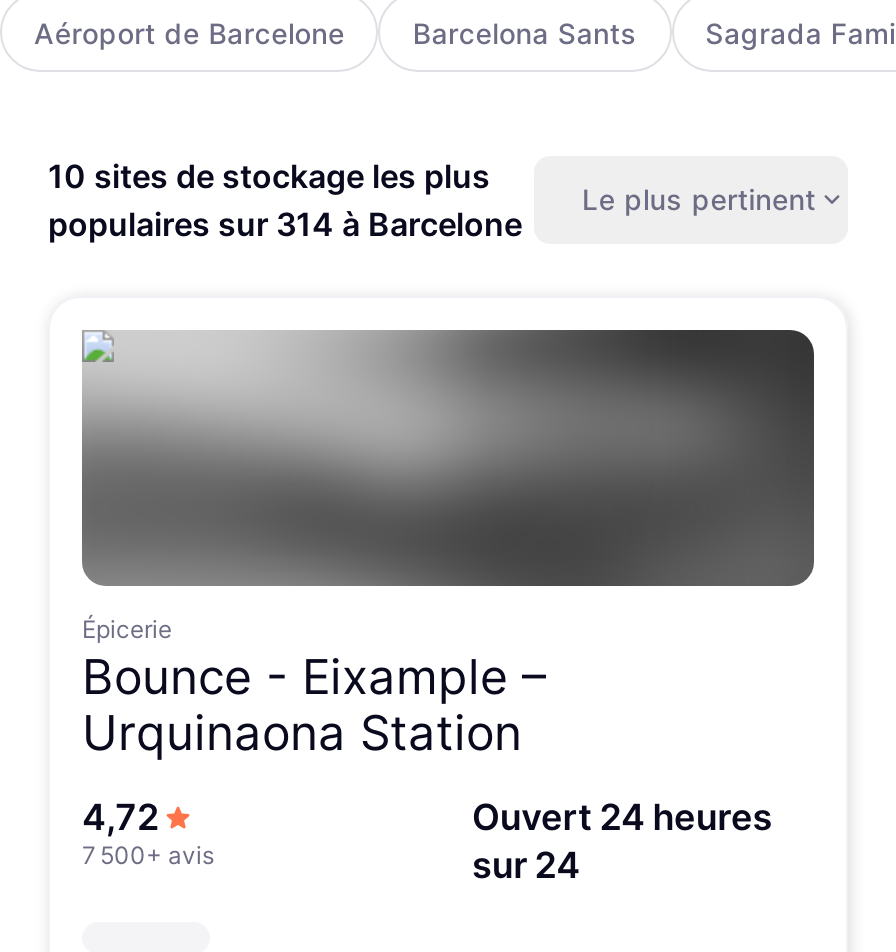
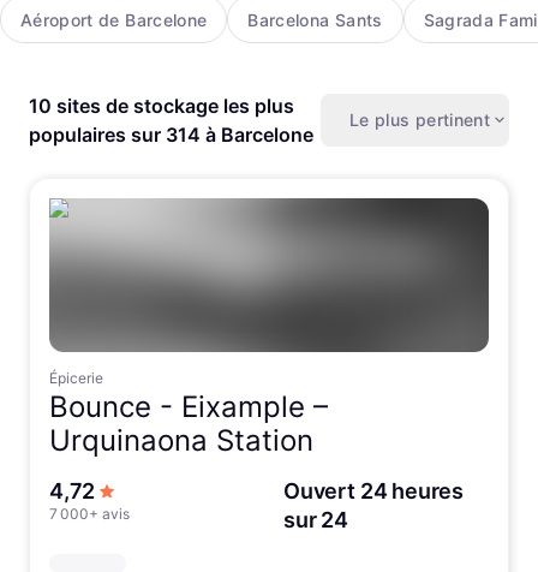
[82,840,214,870] 7 500+ avis -> [49,505,130,523] 7 000+ avis

